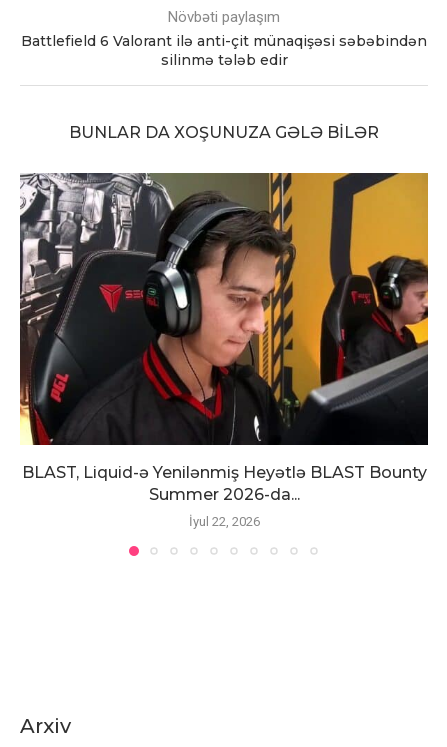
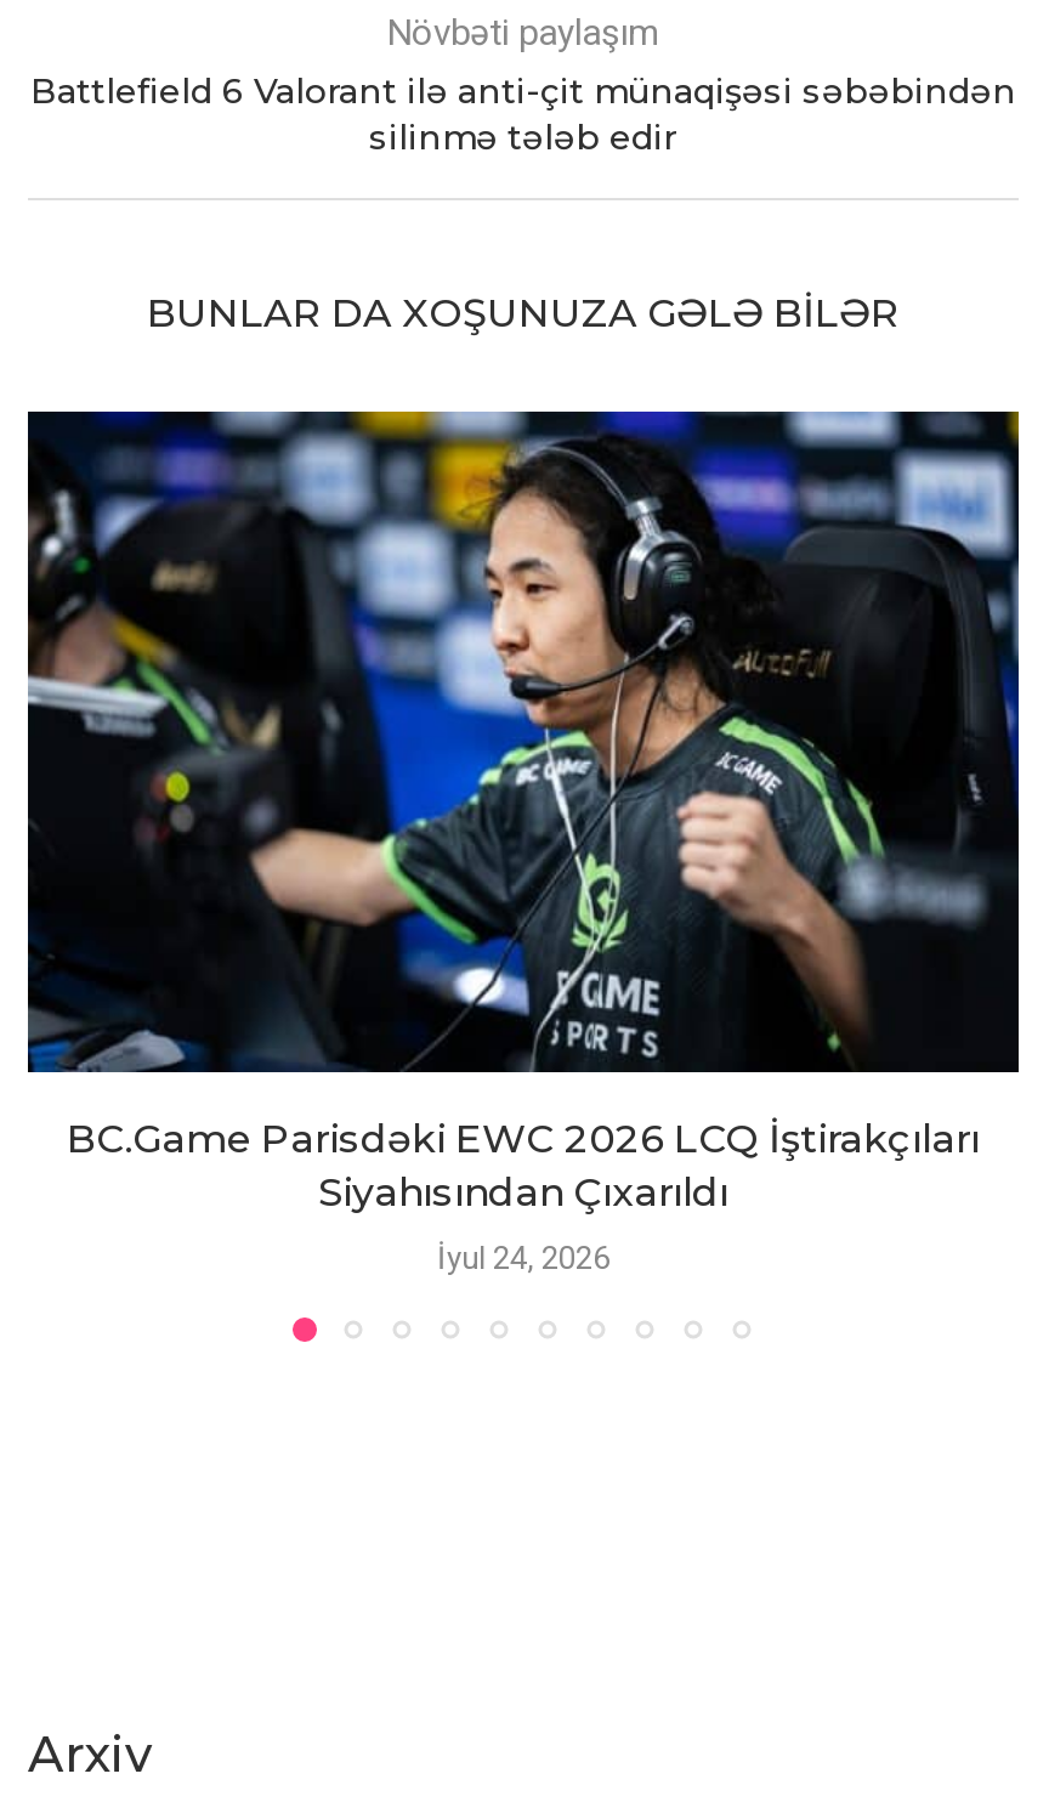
[19,172,429,504] [image] | BLAST, Liquid-ə Yenilənmiş Heyətlə BLAST Bounty | Summer 2026-da... -> [25,409,1021,1215] [image] | BC.Game Parisdəki EWC 2026 LCQ İştirakçıları | Siyahısından Çıxarıldı
[188,514,259,529] İyul 22, 2026 -> [437,1240,609,1276] İyul 24, 2026

